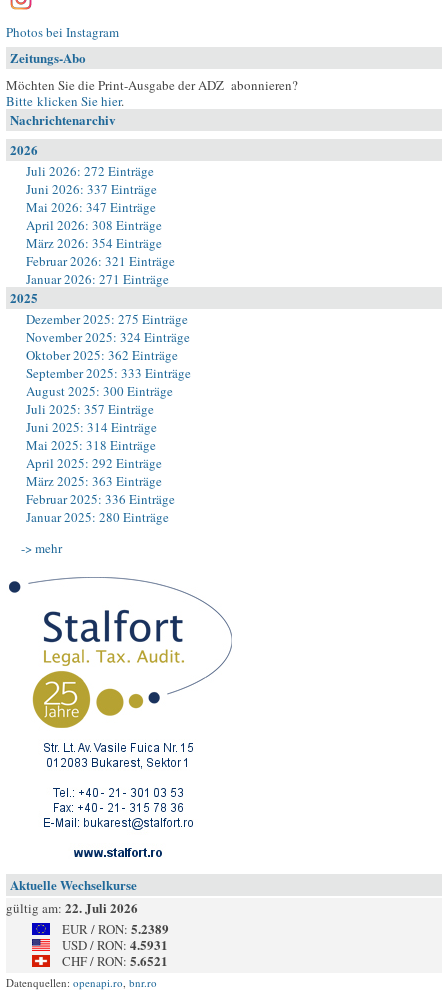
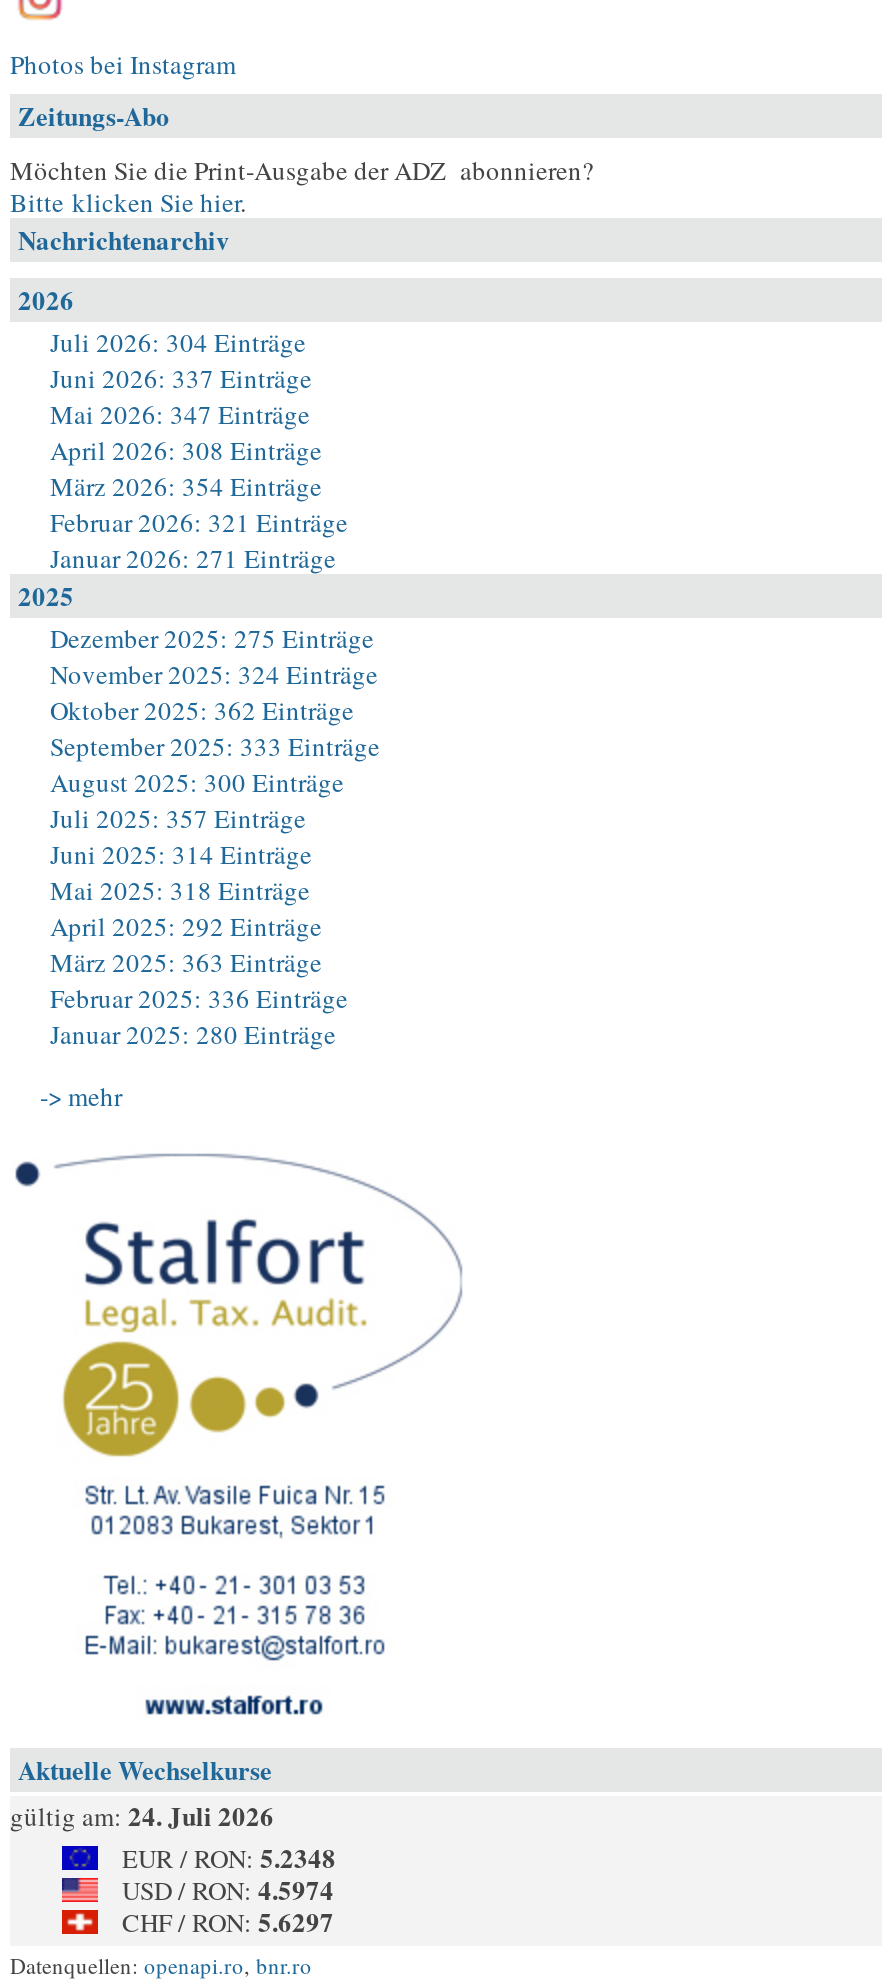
[26,162,154,180] Juli 2026: 272 Einträge -> [50,324,306,360] Juli 2026: 304 Einträge
[6,898,138,917] gültig am: 22. Juli 2026 -> [10,1796,274,1834] gültig am: 24. Juli 2026
[62,919,169,938] EUR / RON: 5.2389 -> [122,1838,336,1876] EUR / RON: 5.2348
[62,935,168,954] USD / RON: 4.5931 -> [122,1870,334,1908] USD / RON: 4.5974
[62,951,168,970] CHF / RON: 5.6521 -> [122,1902,334,1940] CHF / RON: 5.6297

